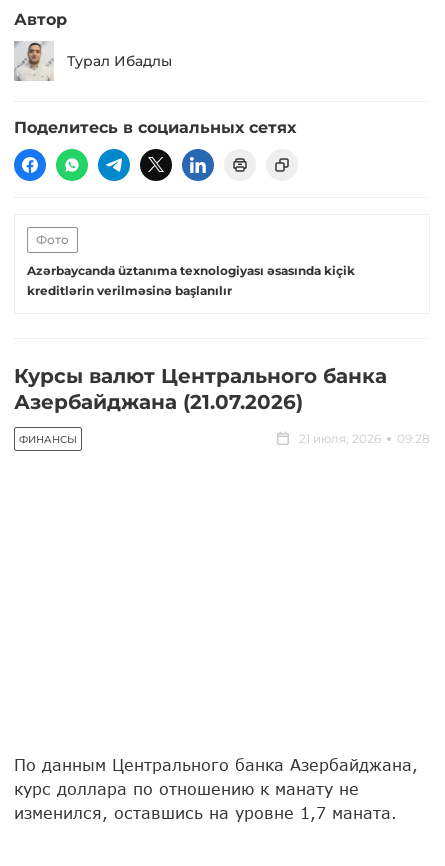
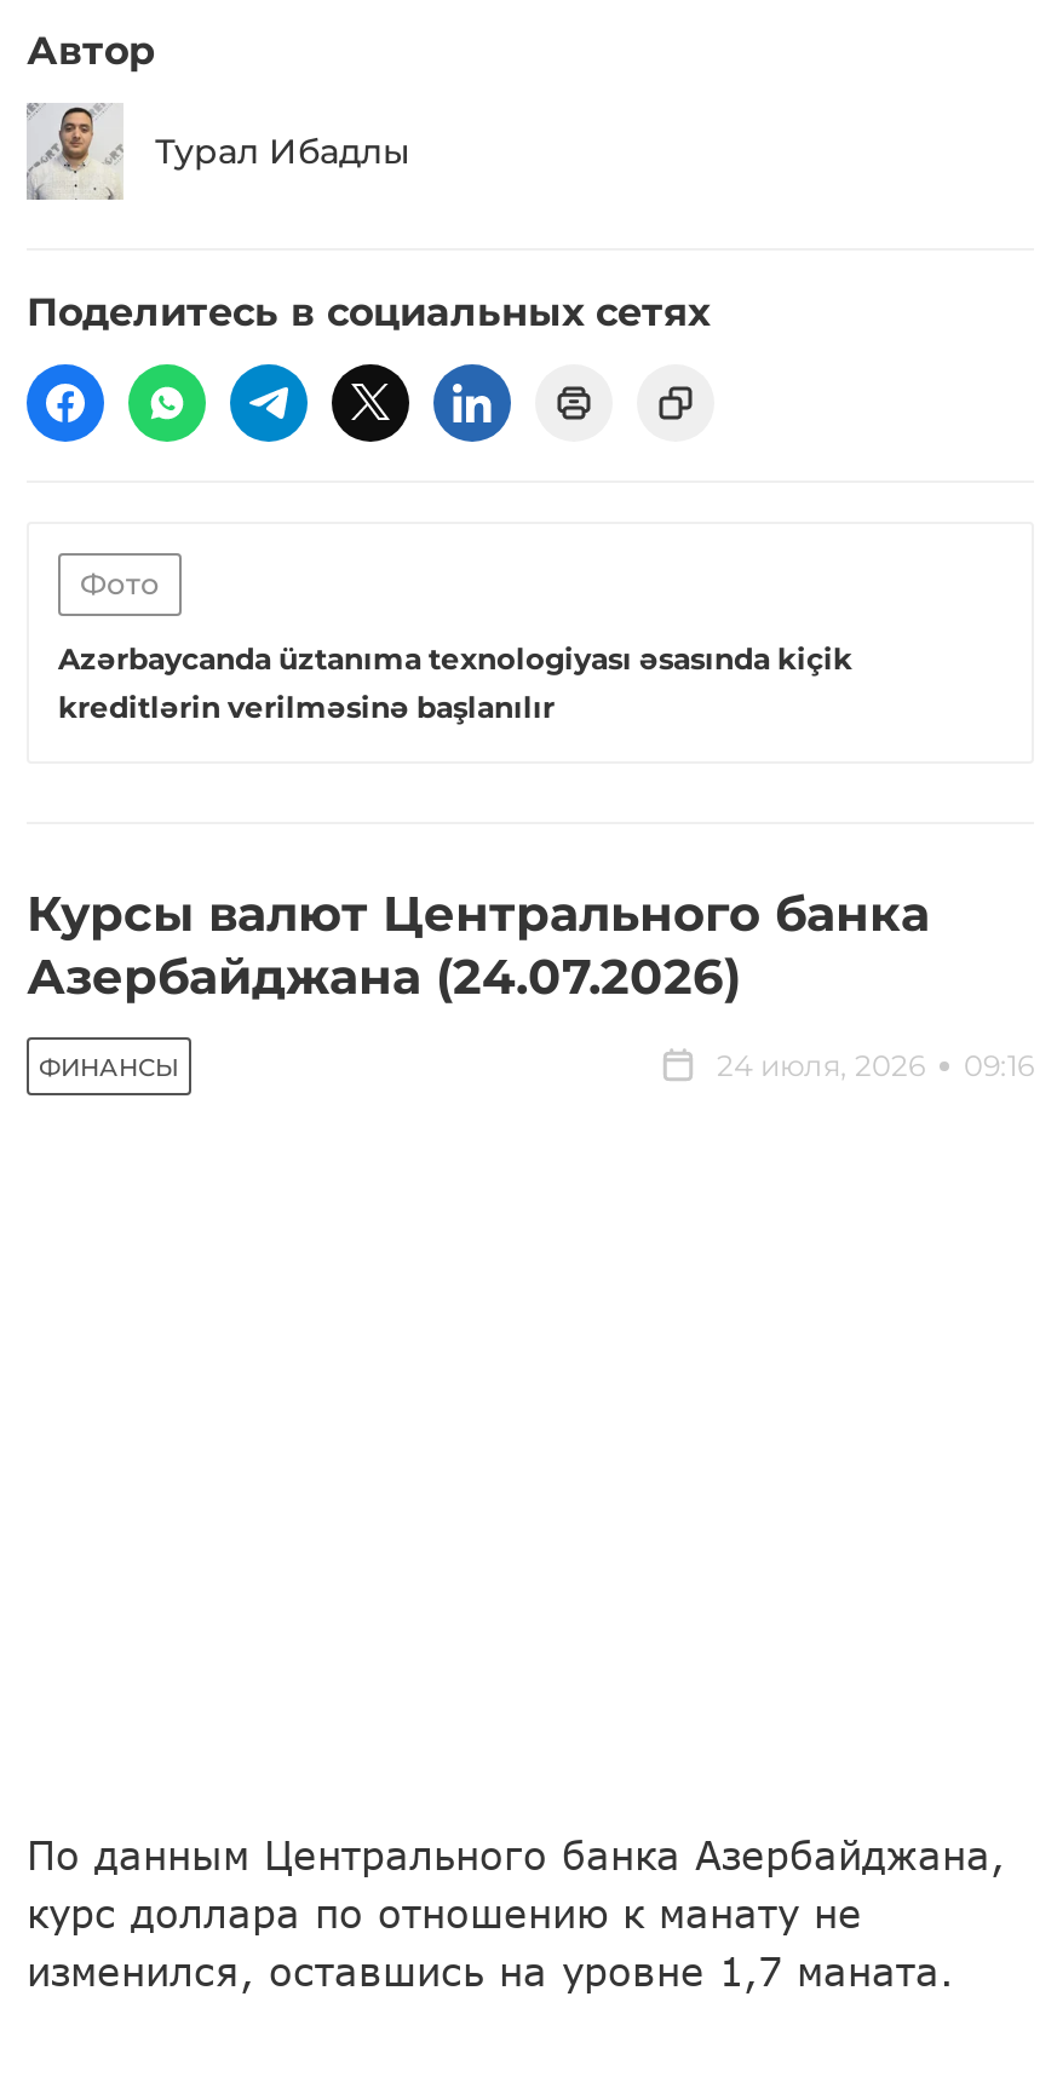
[14,390,303,414] Азербайджана (21.07.2026) -> [27,949,741,1007] Азербайджана (24.07.2026)
[299,431,381,446] 21 июля, 2026 -> [717,1048,925,1084] 24 июля, 2026
[397,431,430,446] 09:28 -> [964,1048,1034,1084] 09:16

